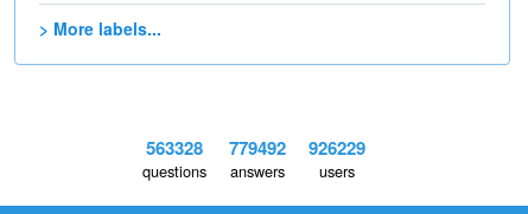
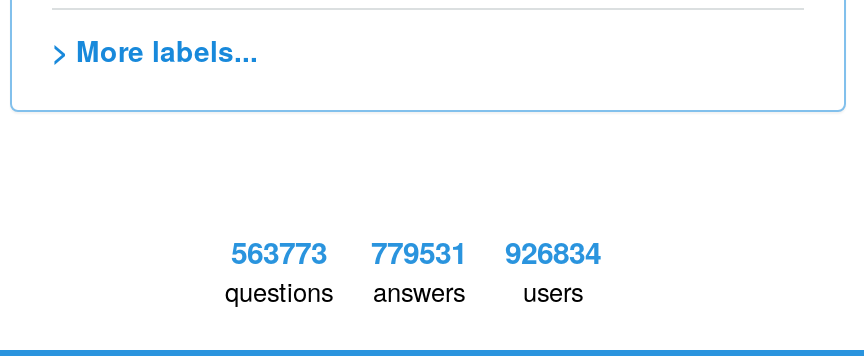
[145,135,202,161] 563328 -> [231,230,327,274] 563773
[228,135,285,161] 779492 -> [371,230,467,274] 779531
[308,135,365,161] 926229 -> [505,230,601,274] 926834

